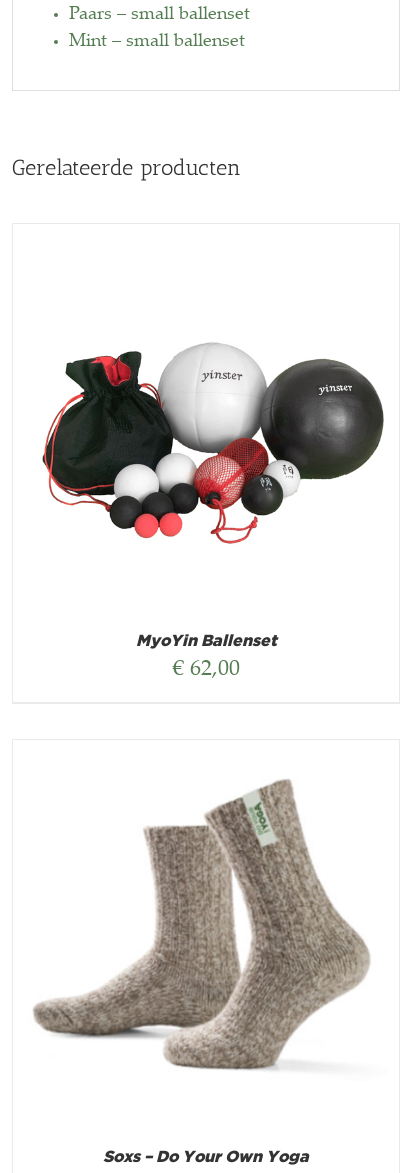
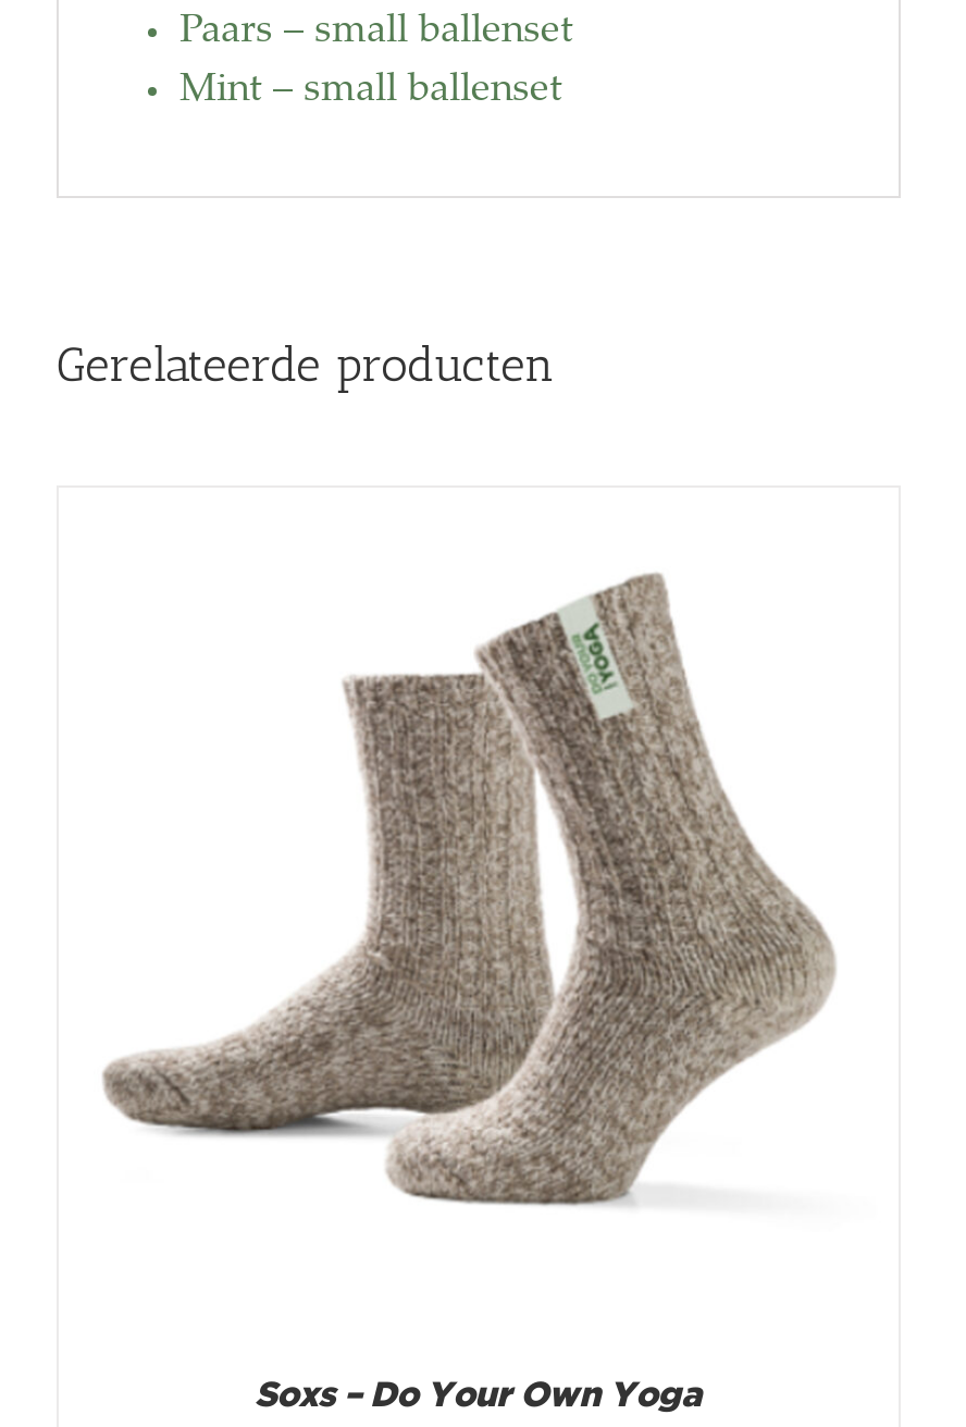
[41,342,385,545] [image] -> none
[135,634,276,681] MyoYin Ballenset | €62,00 -> none

